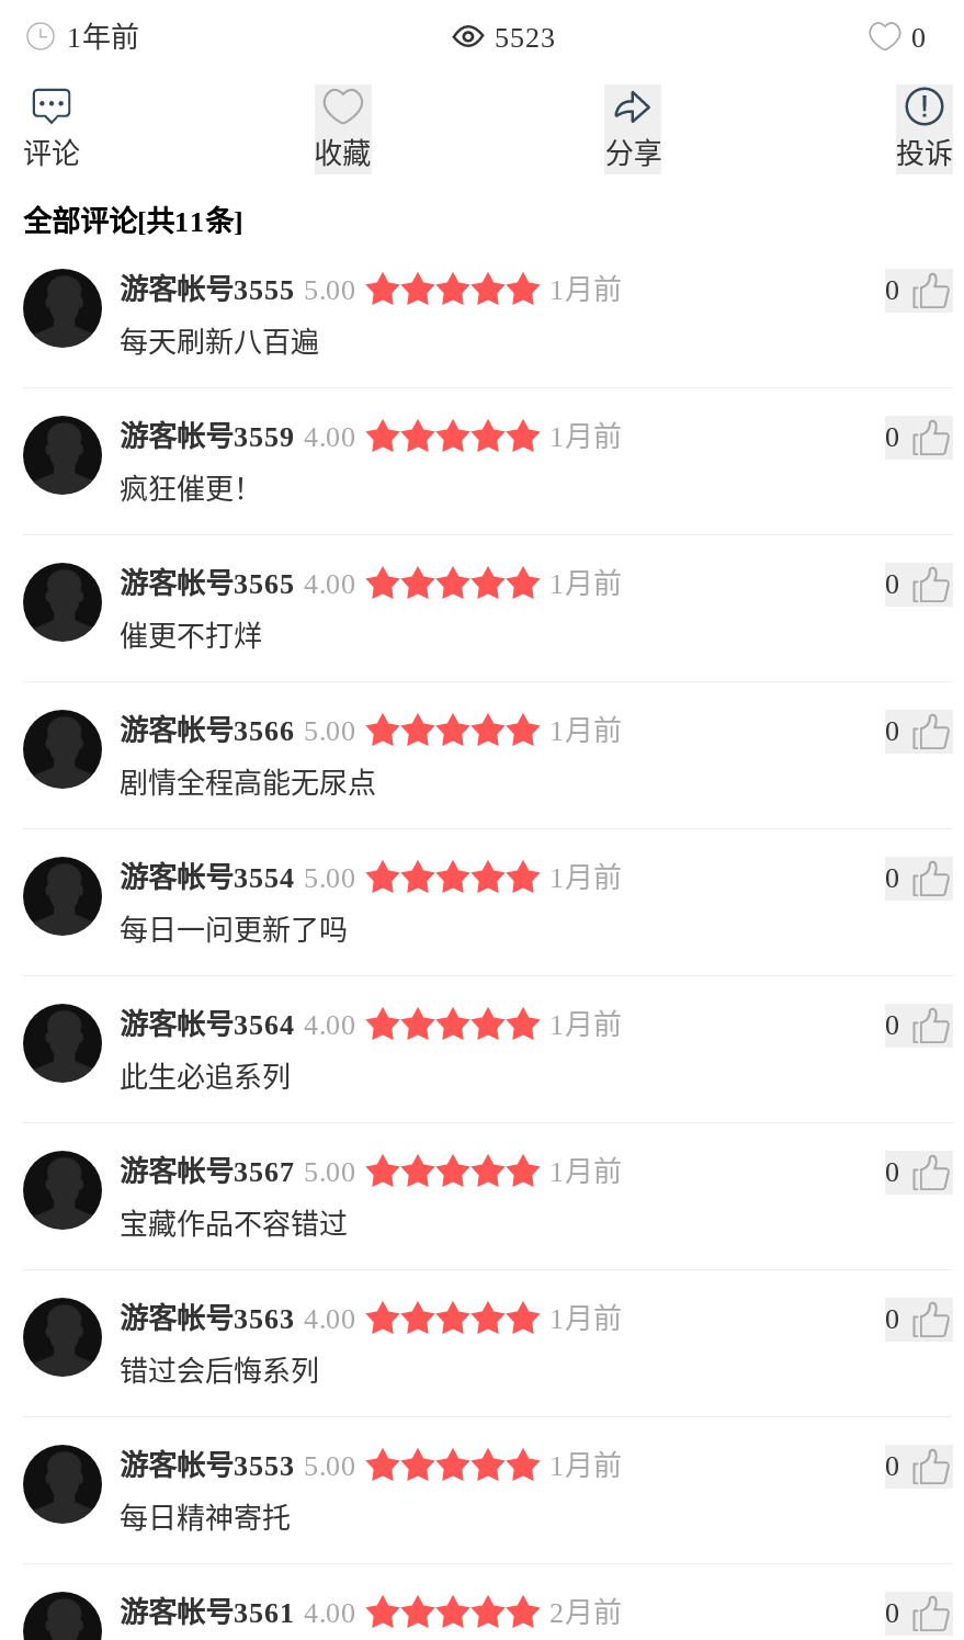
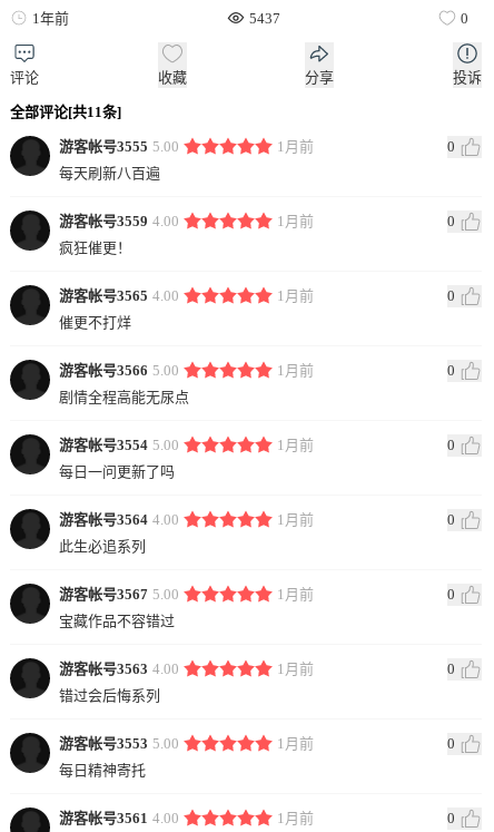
[495,20,556,53] 5523 -> [249,9,280,26] 5437
[549,1595,622,1628] 2月前 -> [277,809,314,826] 1月前

